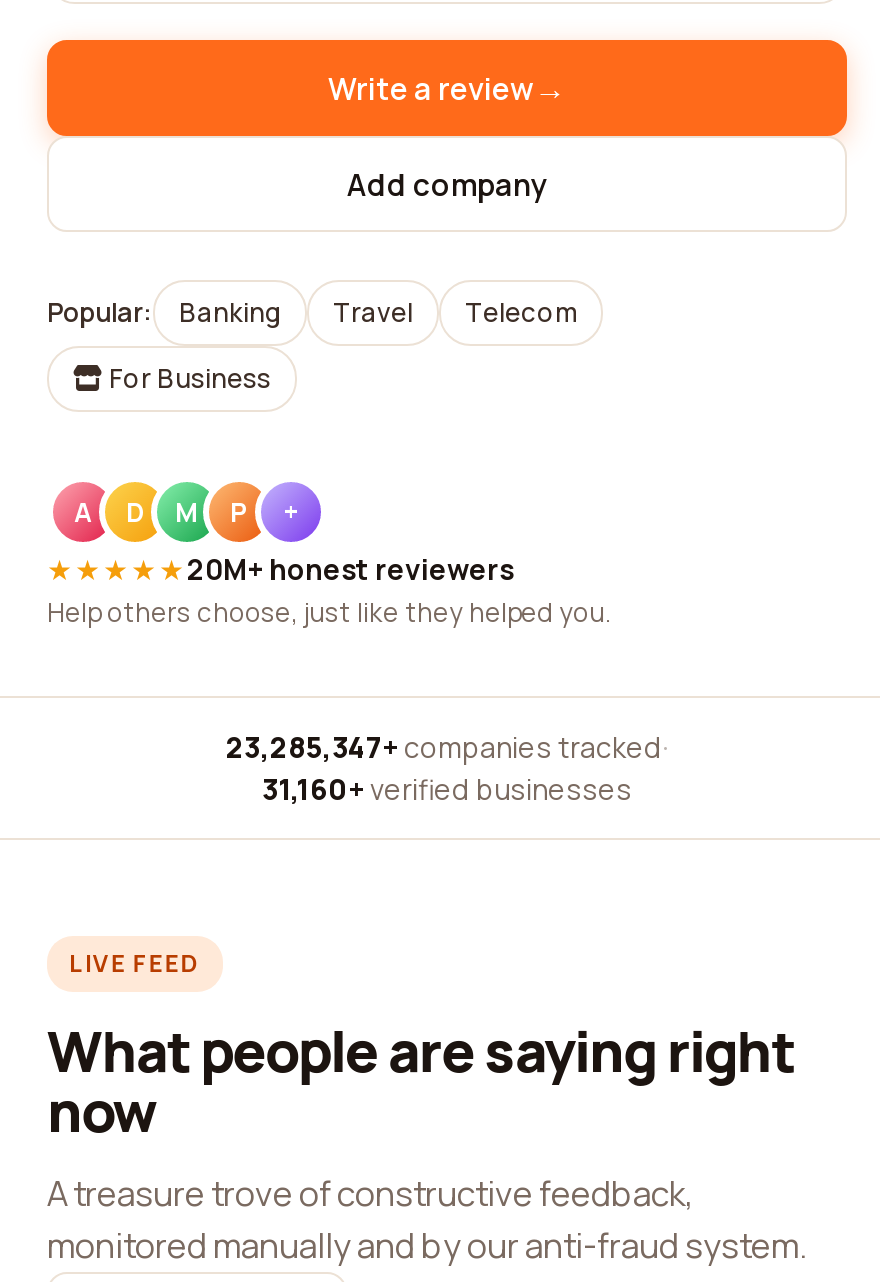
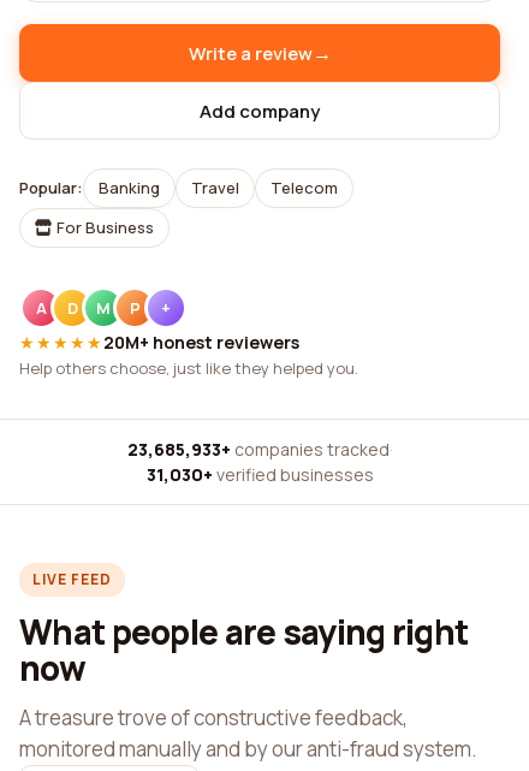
[226,728,668,766] 23,285,347+ companies tracked · -> [127,438,393,461] 23,685,933+ companies tracked ·
[262,770,632,808] 31,160+ verified businesses -> [146,463,373,486] 31,030+ verified businesses

